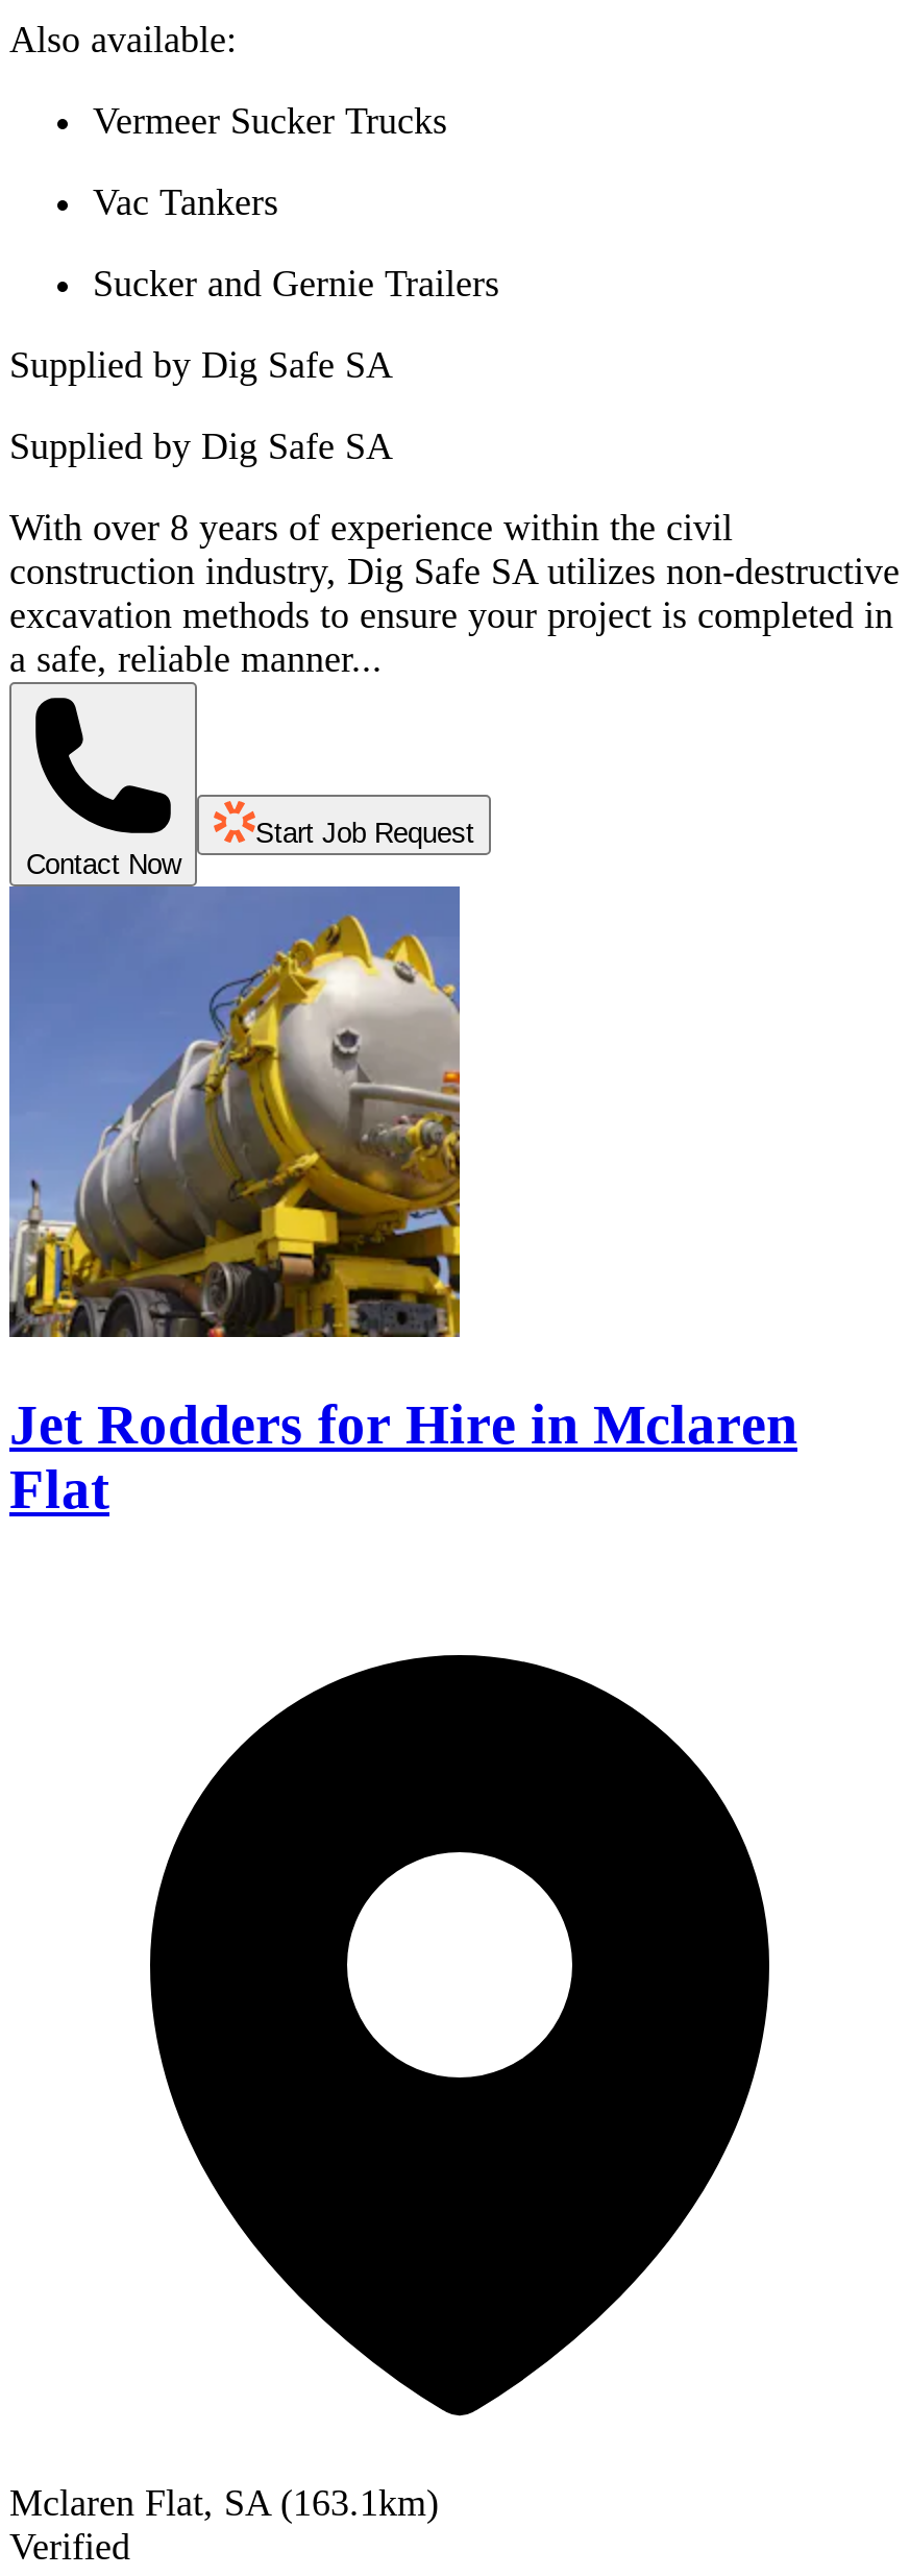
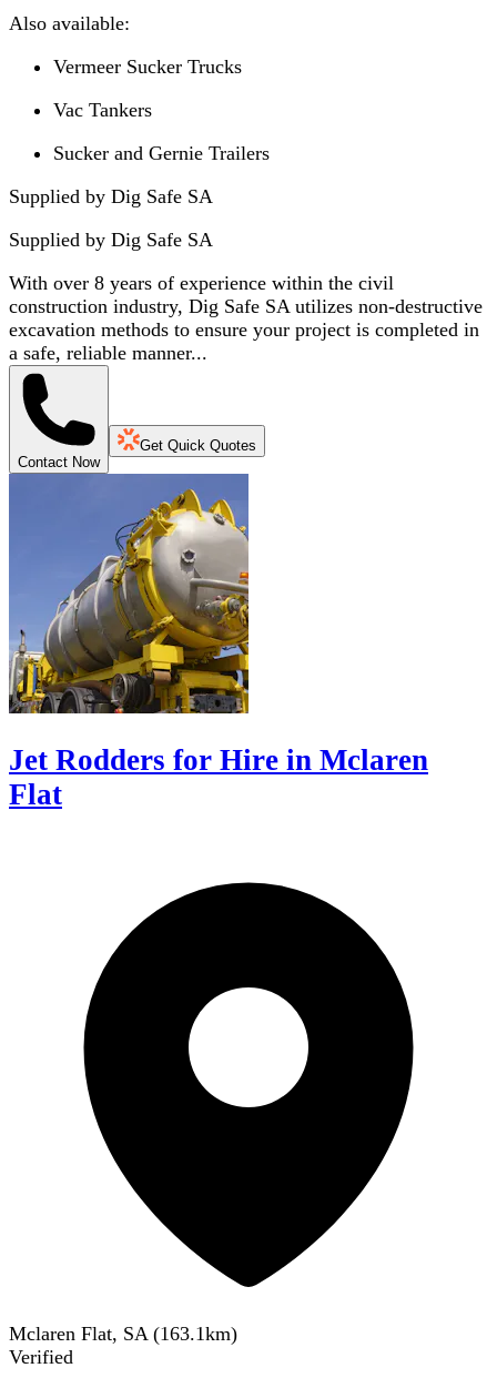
[255,817,474,849] Start Job Request -> [140,437,256,454] Get Quick Quotes

